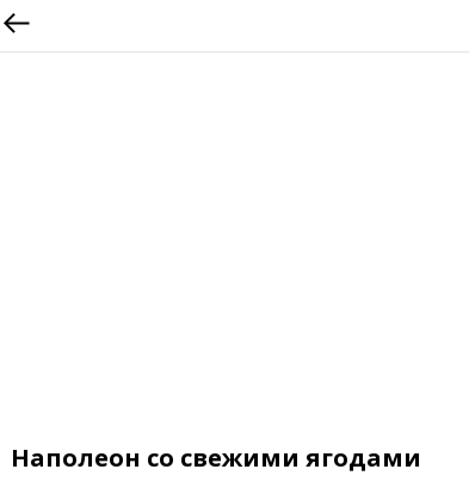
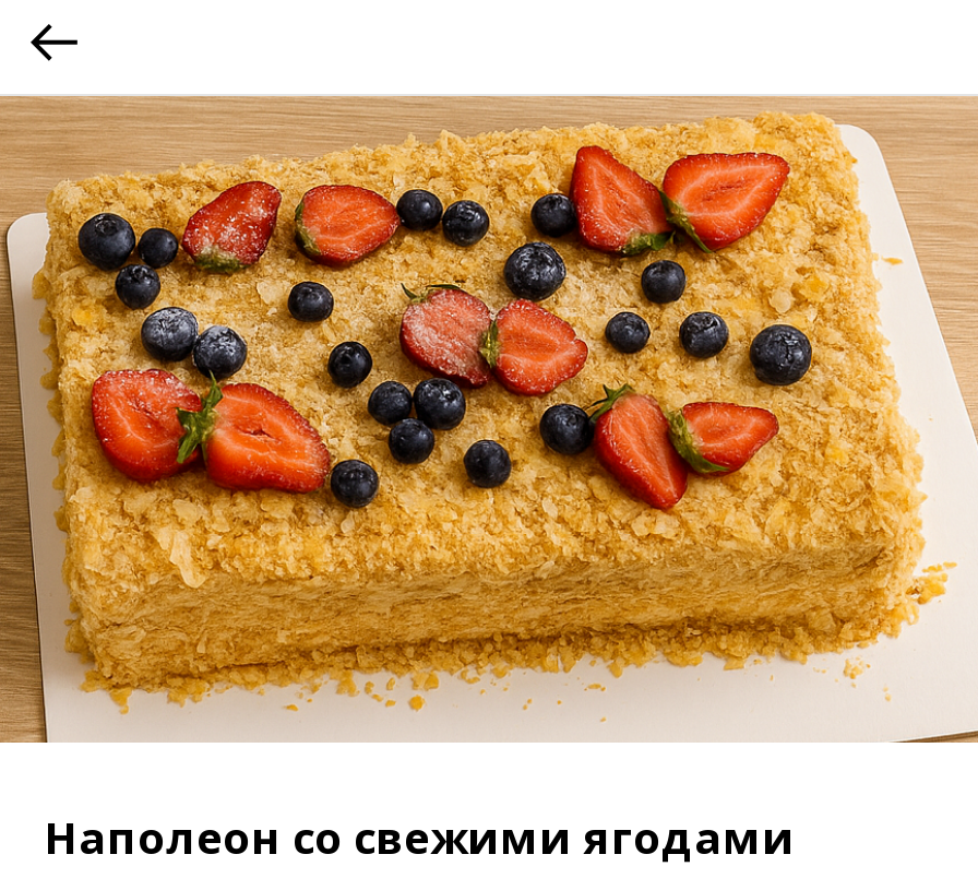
none -> [7,94,971,745] [image]

